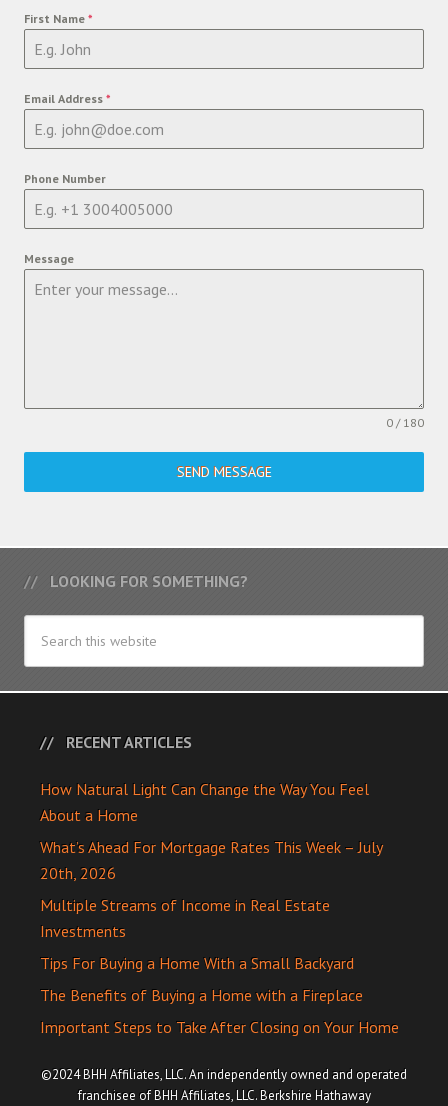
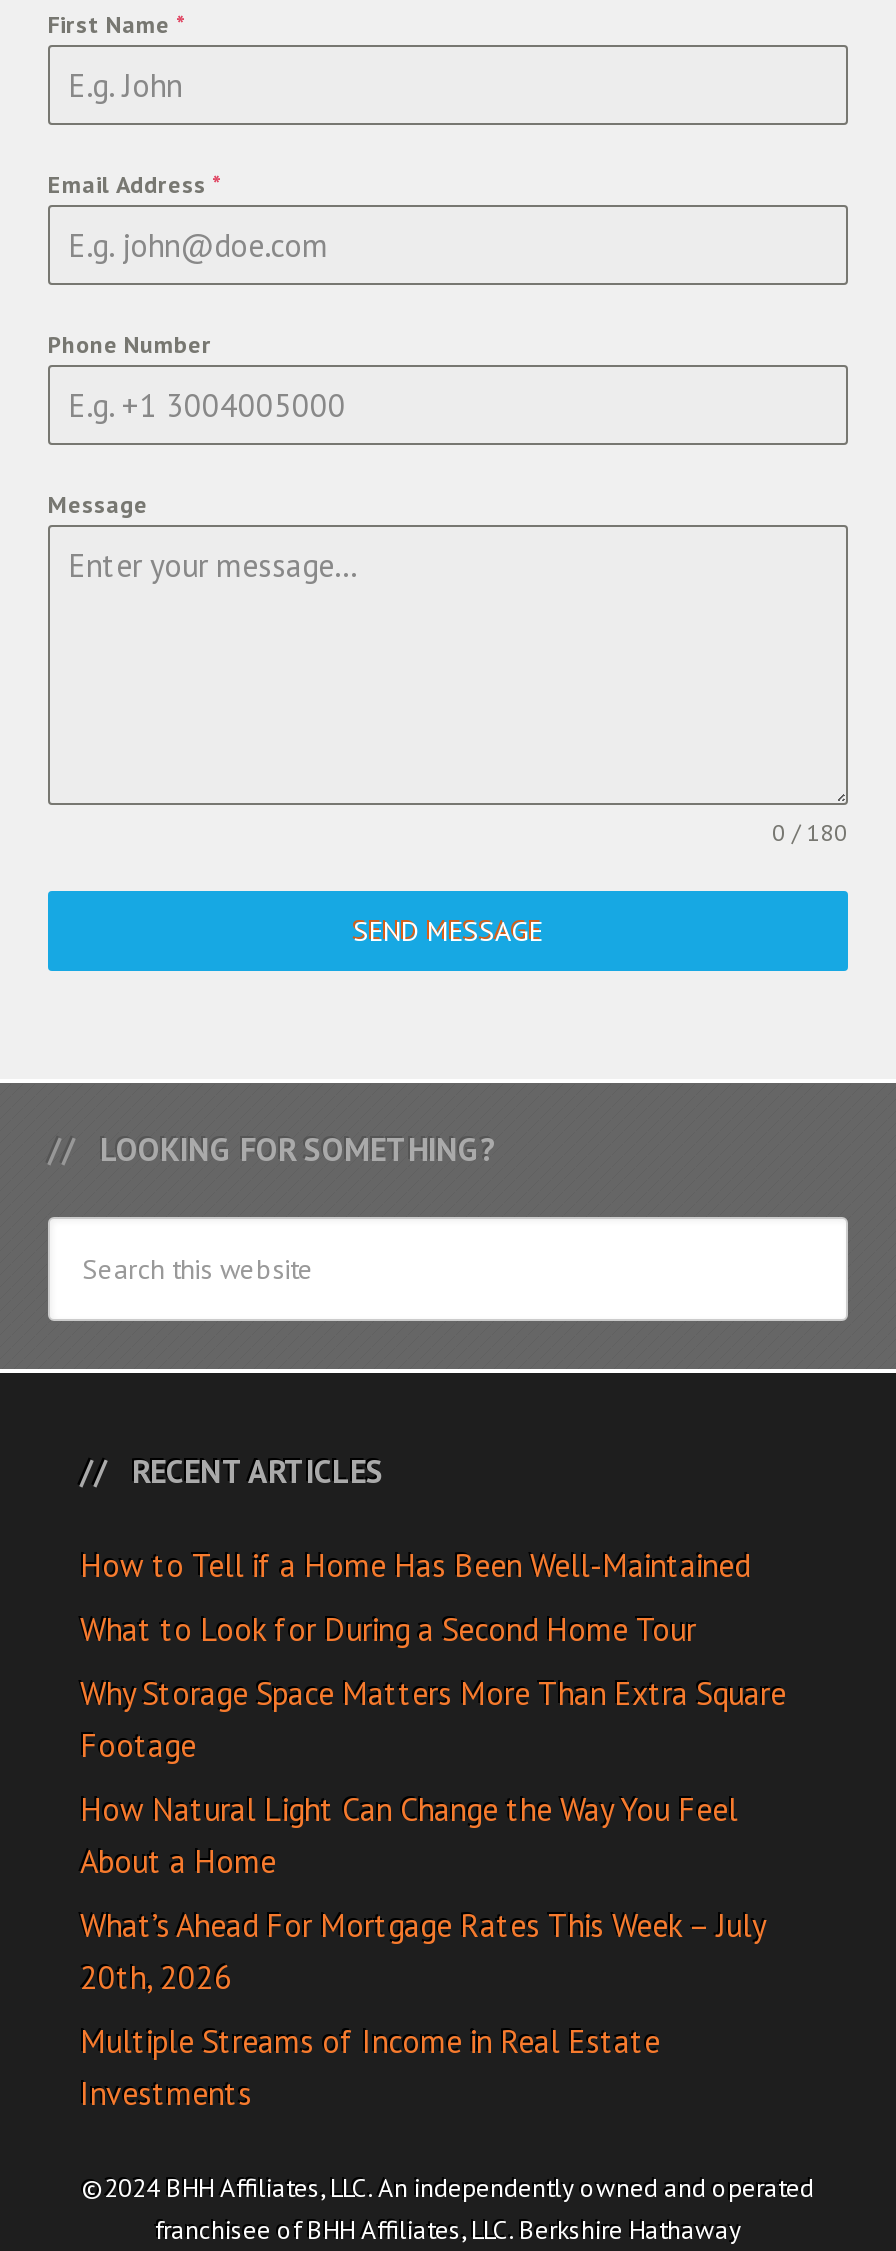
none -> [80,1545,786,1765] How to Tell if a Home Has Been Well-Maintained | What to Look for During a Second Home Tour | Why Storage Space Matters More Than Extra Square | Footage
moved [40,779,382,941] -> [80,1789,764,2113]: How Natural Light Can Change the Way You Feel | About a Home | What’s Ahead For Mortgage Rates This Week – July | 20th, 2026 | Multiple Streams of Income in Real Estate | Investments
[40,953,399,1037] Tips For Buying a Home With a Small Backyard | The Benefits of Buying a Home with a Fireplace | Important Steps to Take After Closing on Your Home -> none

